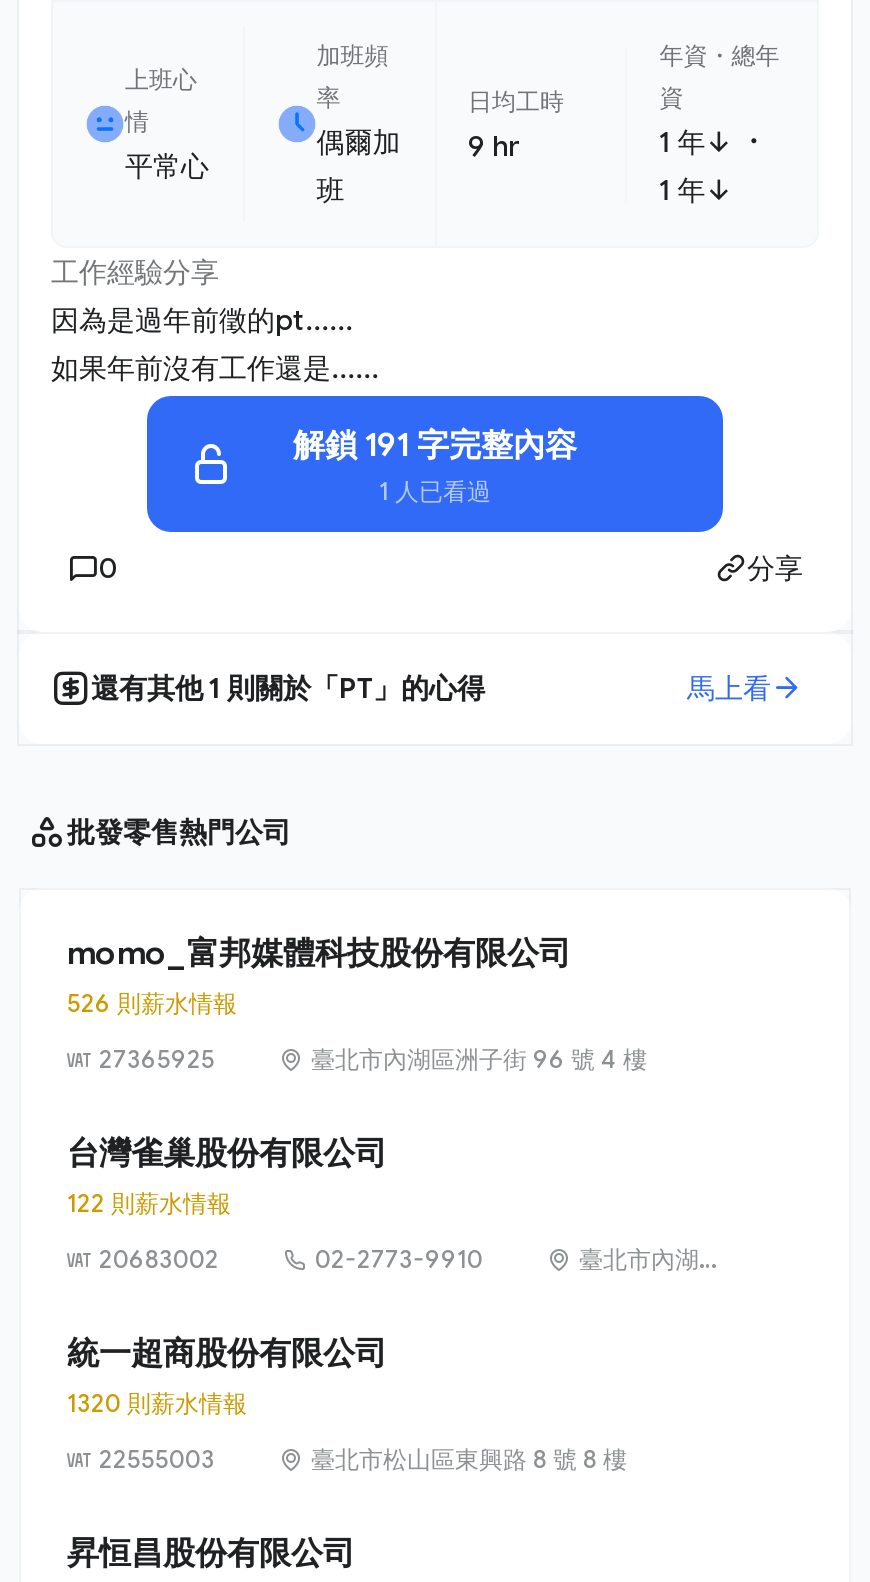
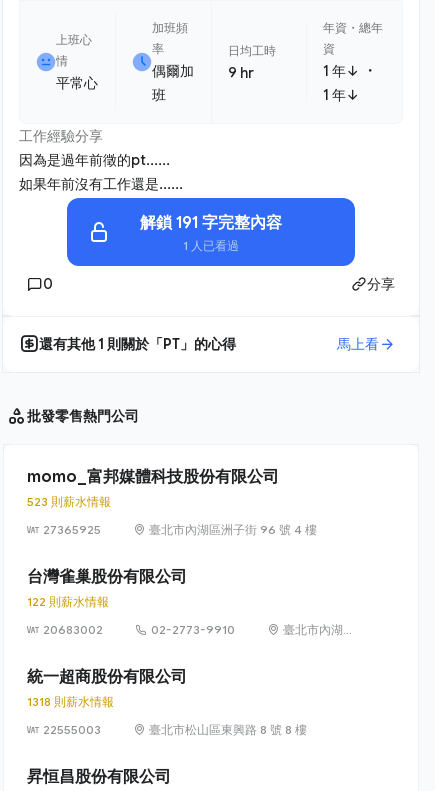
[67,988,237,1018] 526 則薪水情報 -> [27,494,111,509] 523 則薪水情報
[67,1388,247,1418] 1320 則薪水情報 -> [27,694,114,709] 1318 則薪水情報

